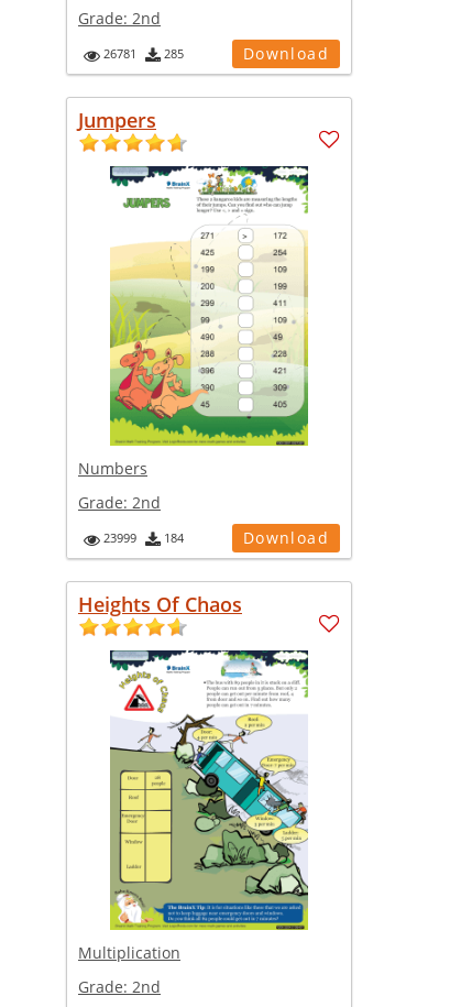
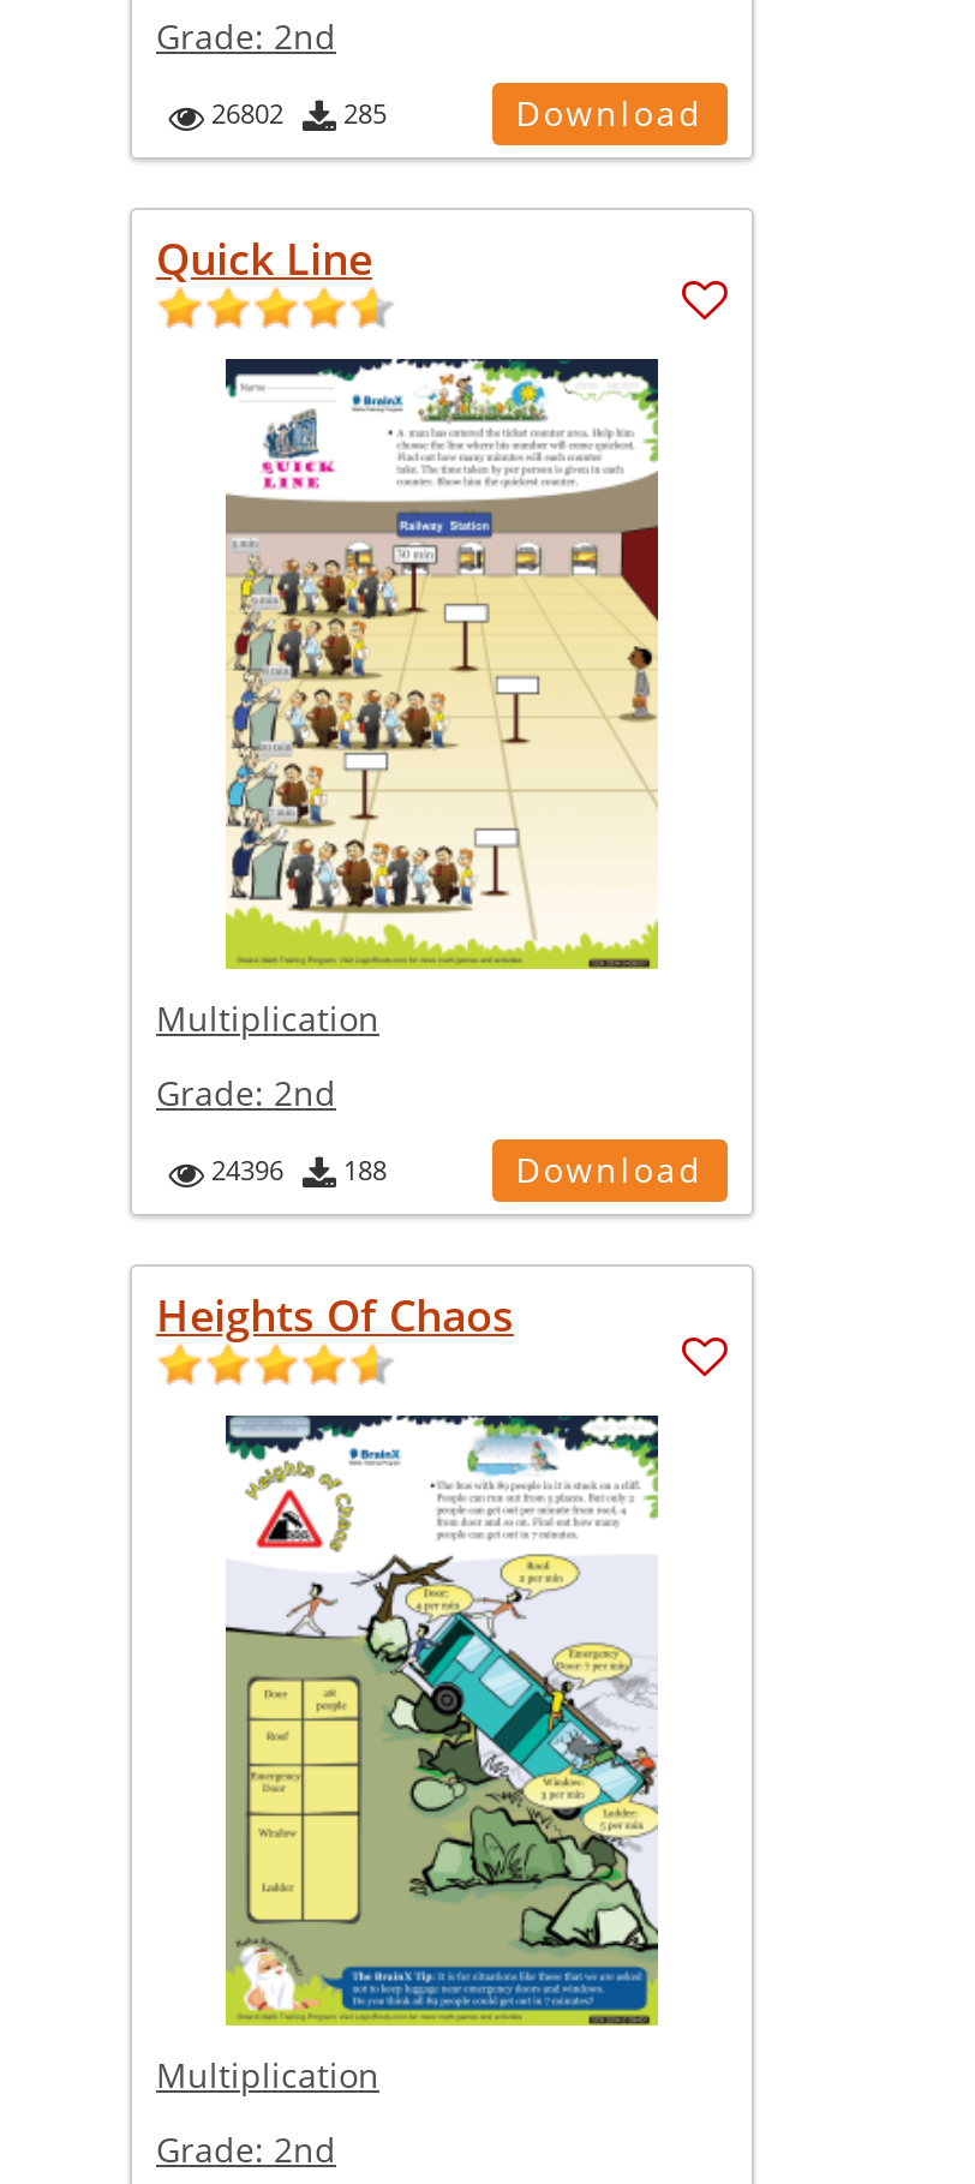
[103,46,184,62] 26781 285 -> [211,96,387,132] 26802 285
[78,107,156,134] Jumpers -> [156,231,372,288] Quick Line
[78,165,309,479] [image] | Numbers -> [156,359,660,1042] [image] | Multiplication
[103,530,136,546] 23999 -> [211,1152,283,1188] 24396
[164,530,184,546] 184 -> [343,1152,387,1188] 188

